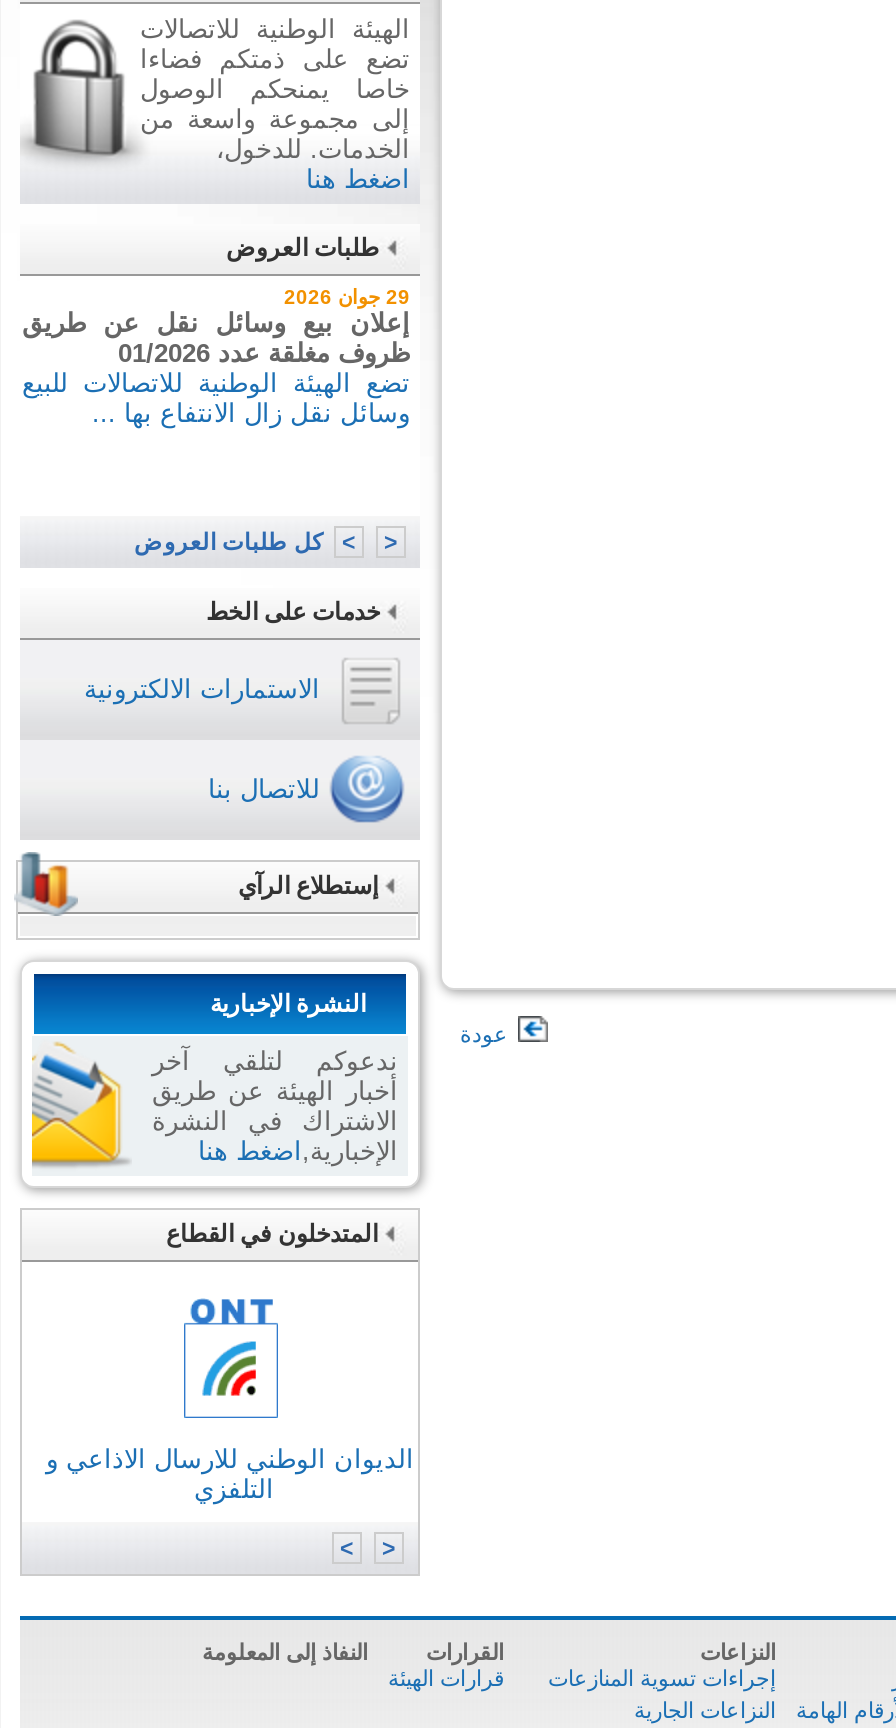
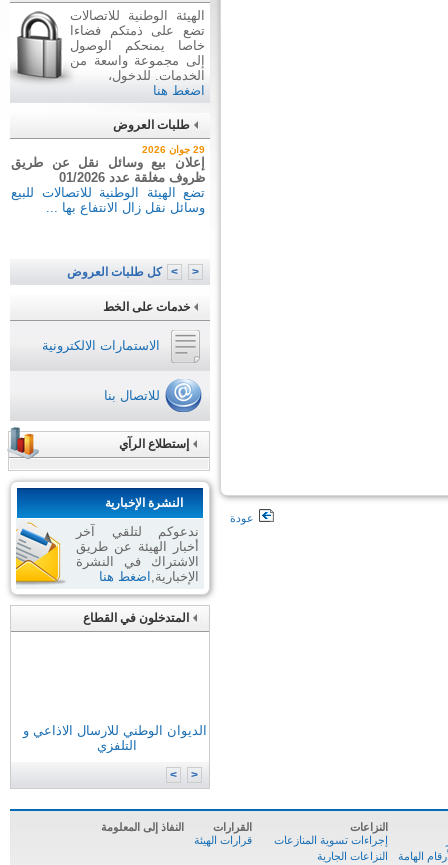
[182,1296,280,1420] [image] -> none

